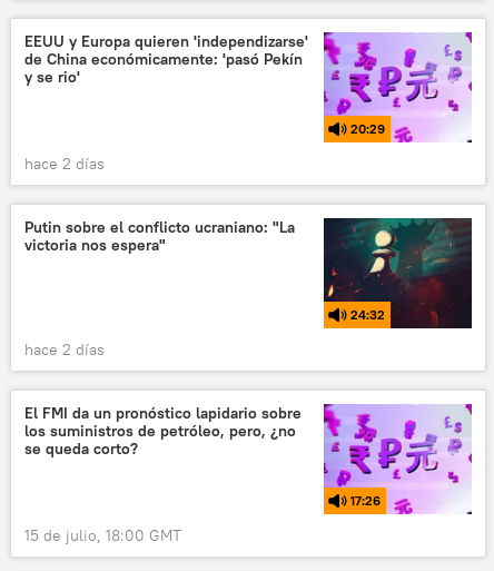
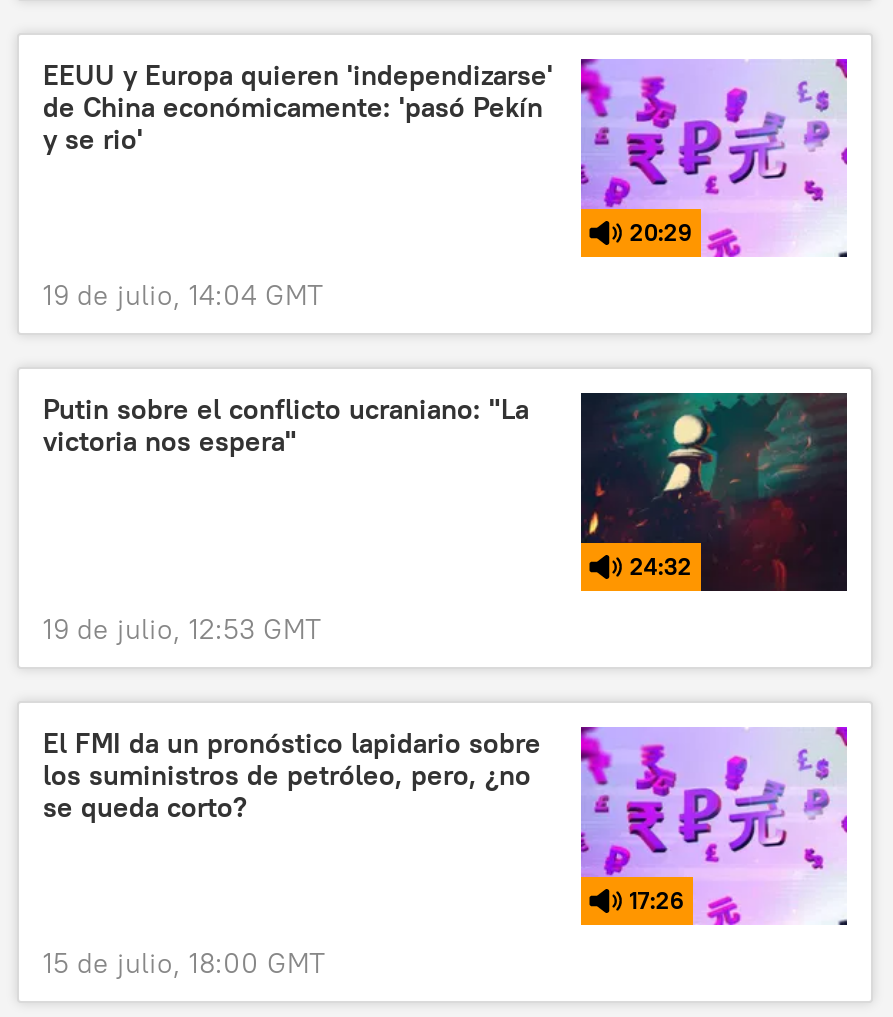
[24,154,105,174] hace 2 días -> [43,277,323,313] 19 de julio, 14:04 GMT
[24,339,105,359] hace 2 días -> [43,610,321,646] 19 de julio, 12:53 GMT

